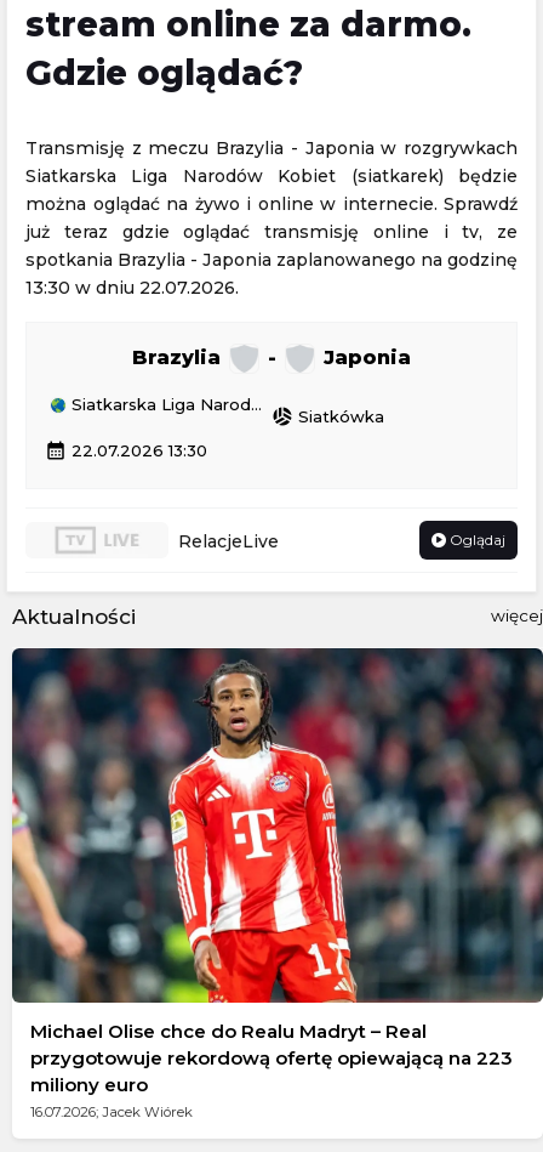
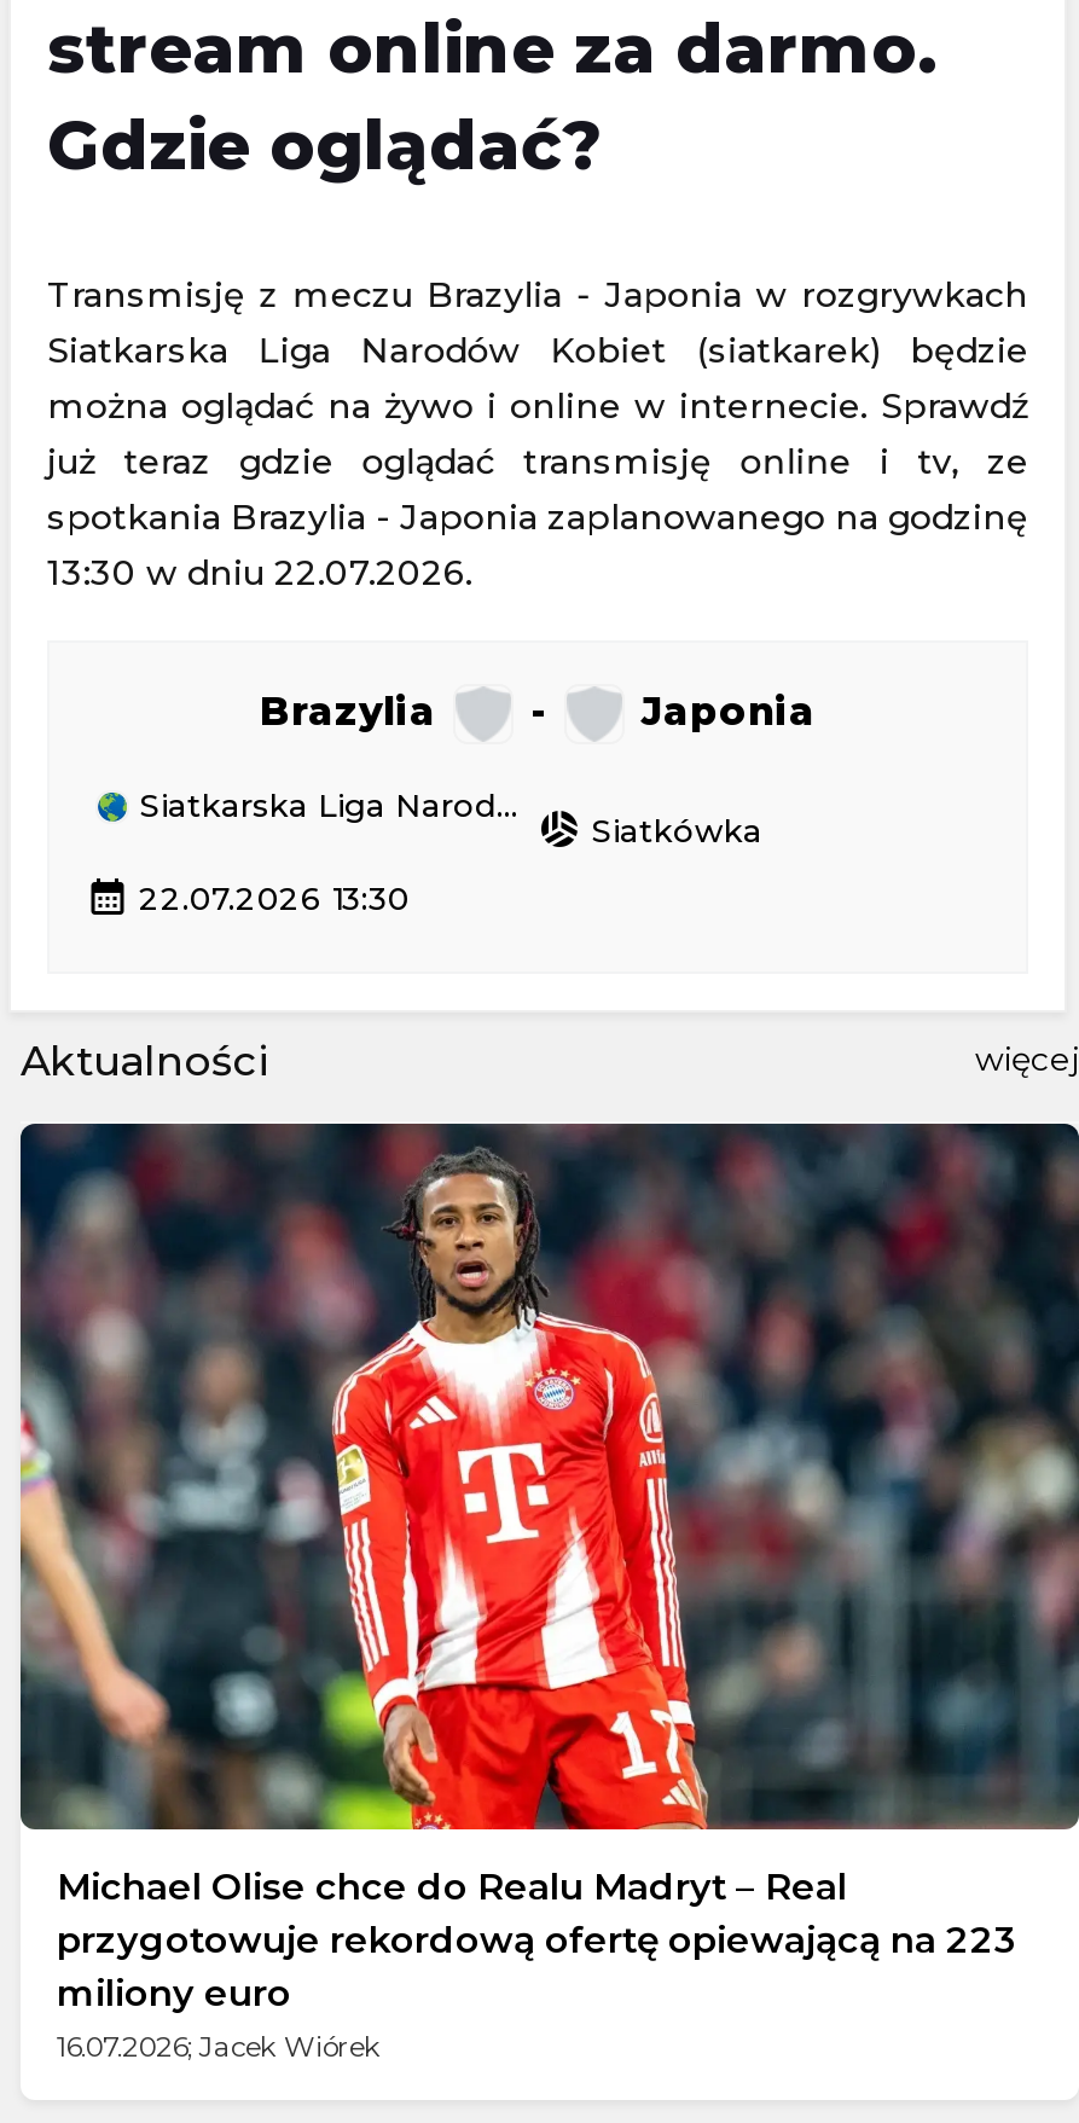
[178,530,505,552] RelacjeLive | Oglądaj -> none

